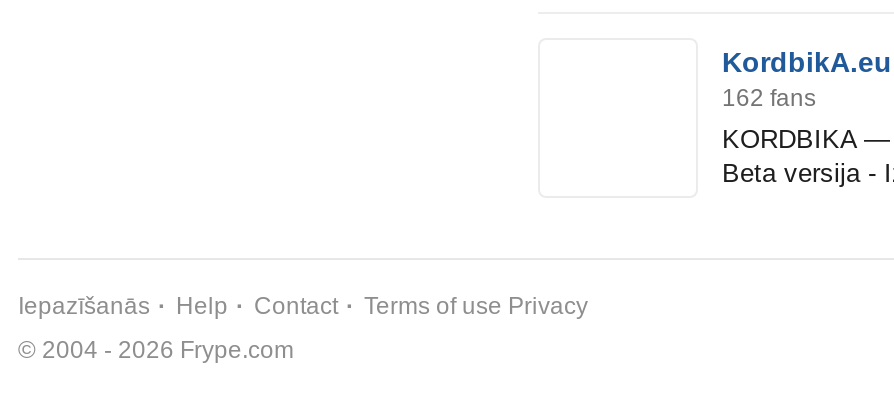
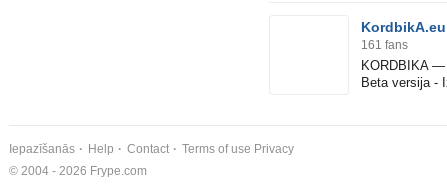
[722,85,816,113] 162 fans -> [361,38,408,52] 161 fans

